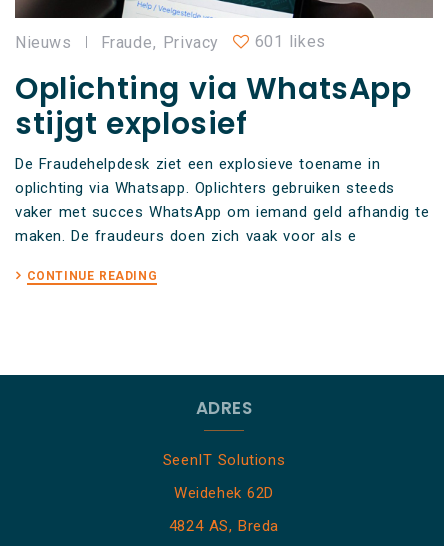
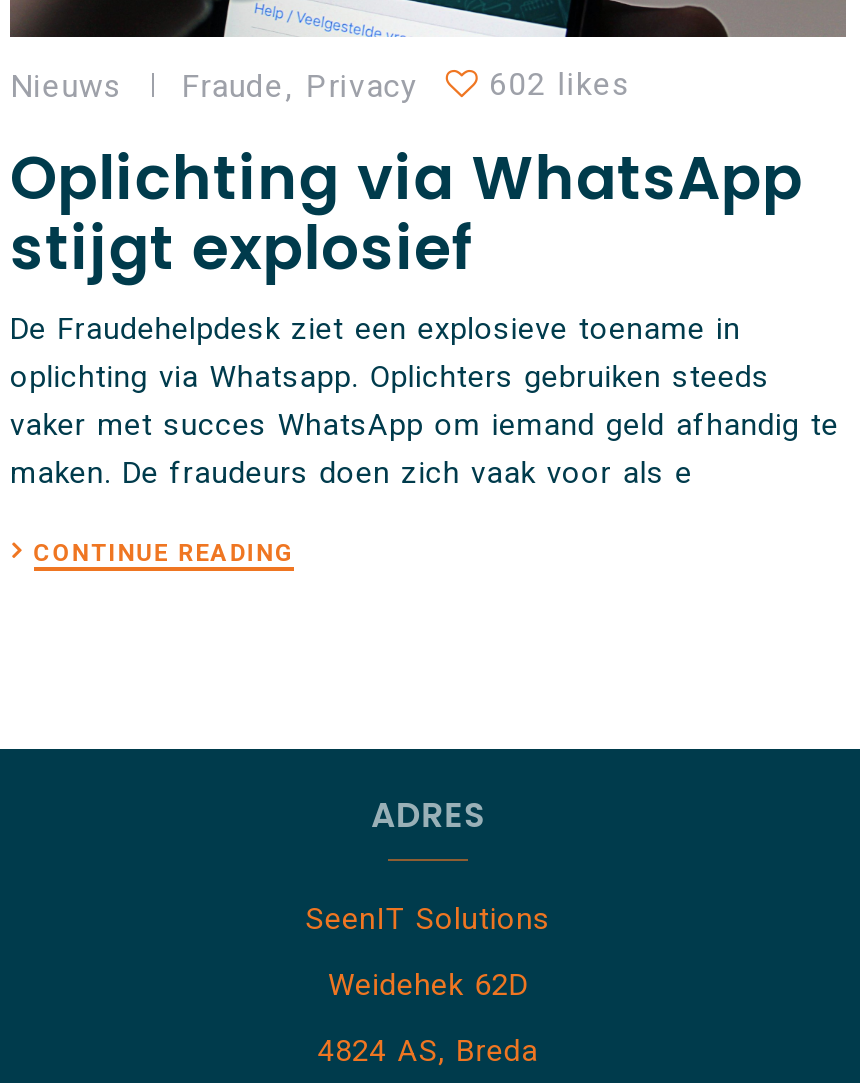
[15,32,326,52] Nieuws Fraude Privacy 601 likes -> [10,65,632,105] Nieuws Fraude Privacy 602 likes

